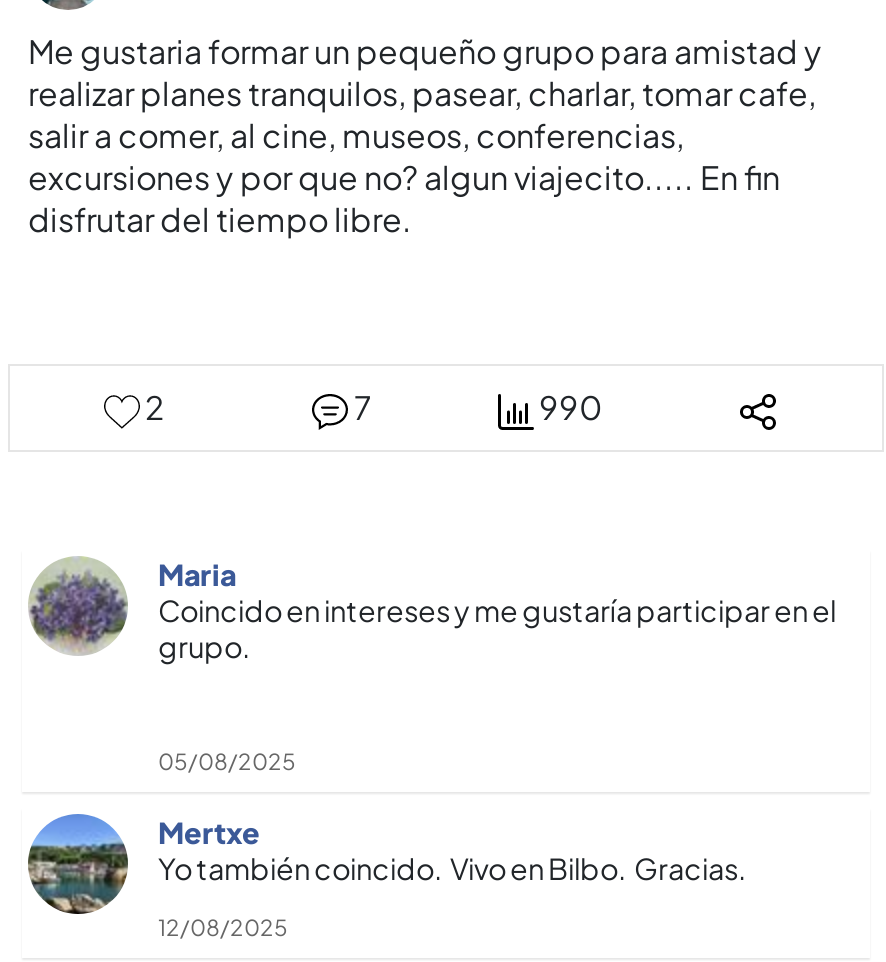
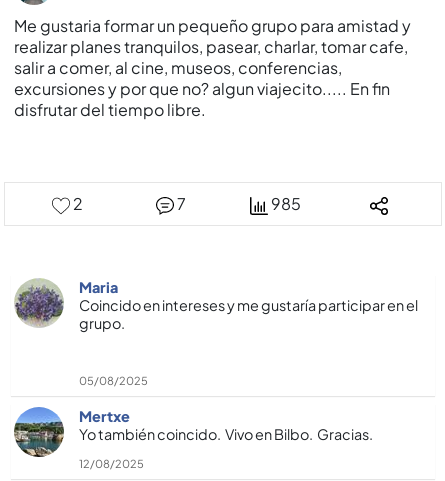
[533,386,603,428] 990 -> [267,193,300,214] 985

